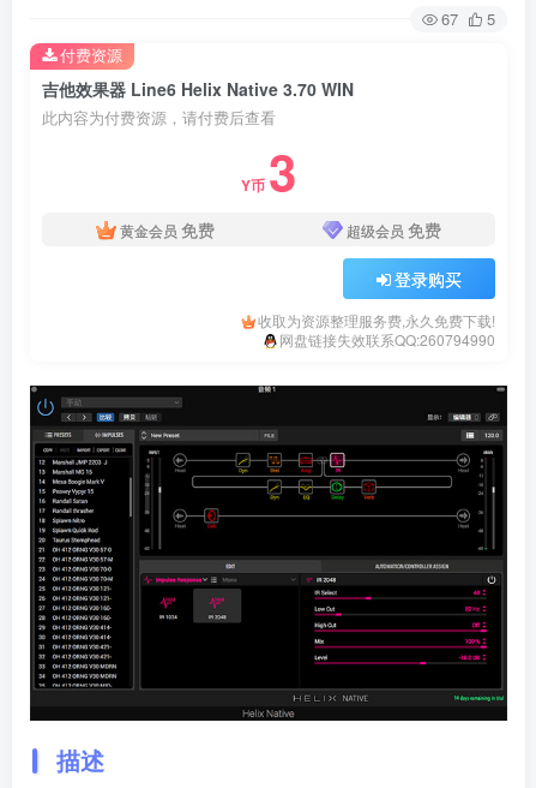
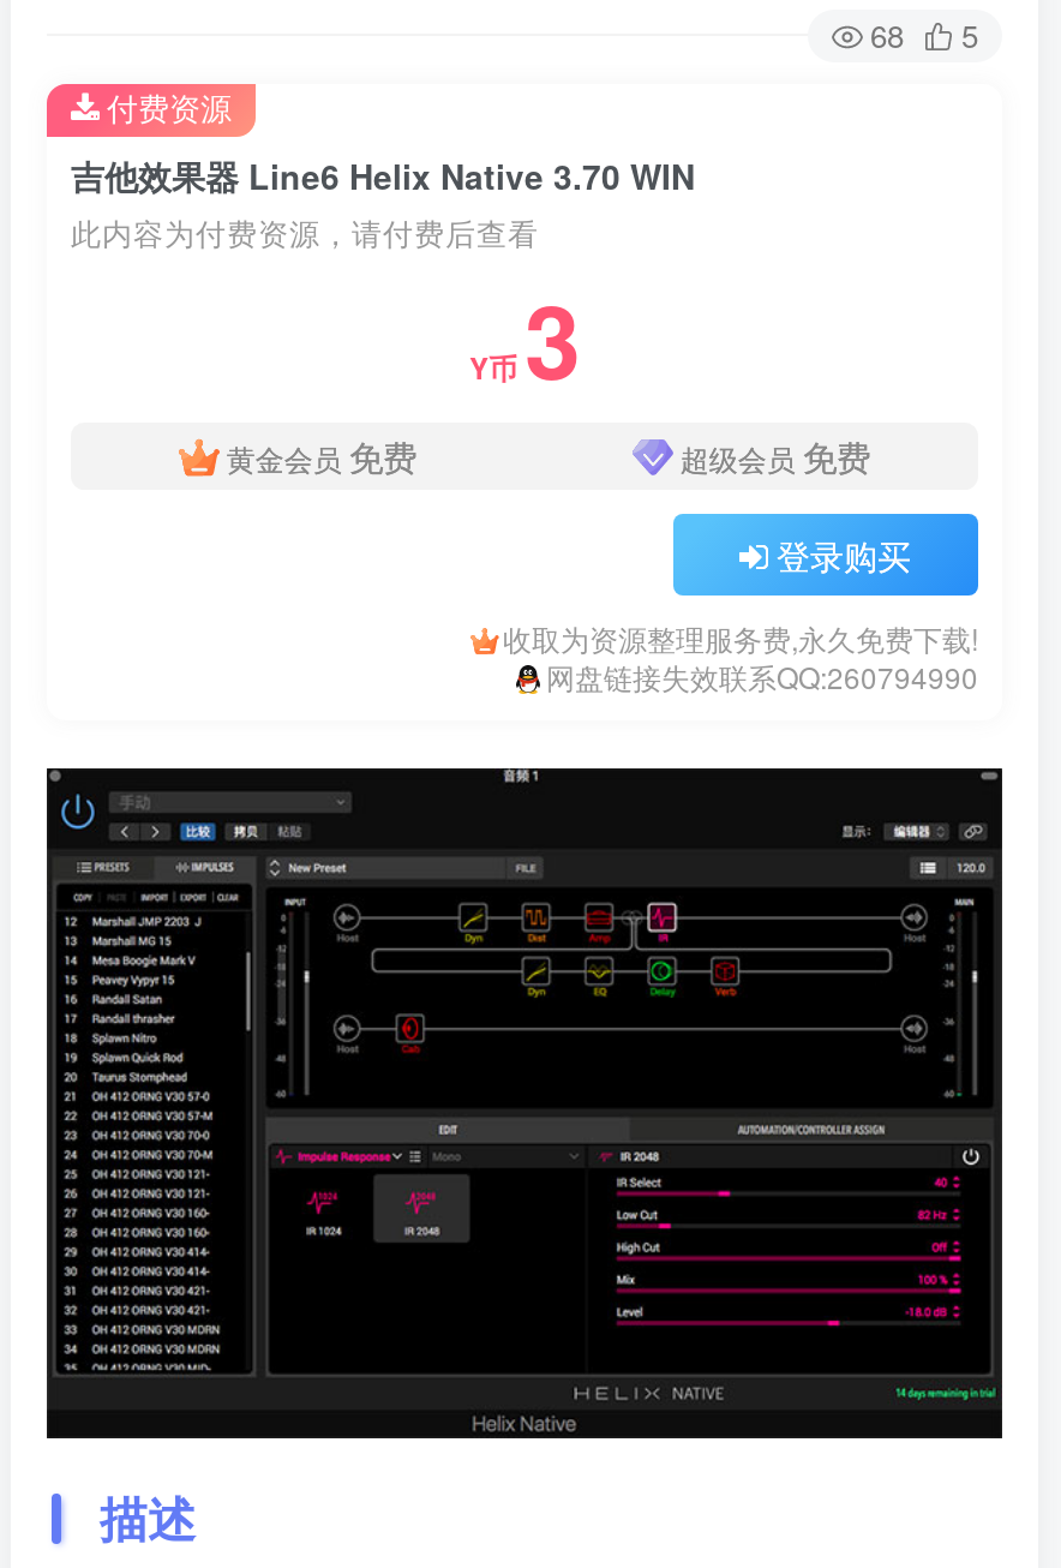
[441,7,495,30] 67 5 -> [870,12,978,58] 68 5

